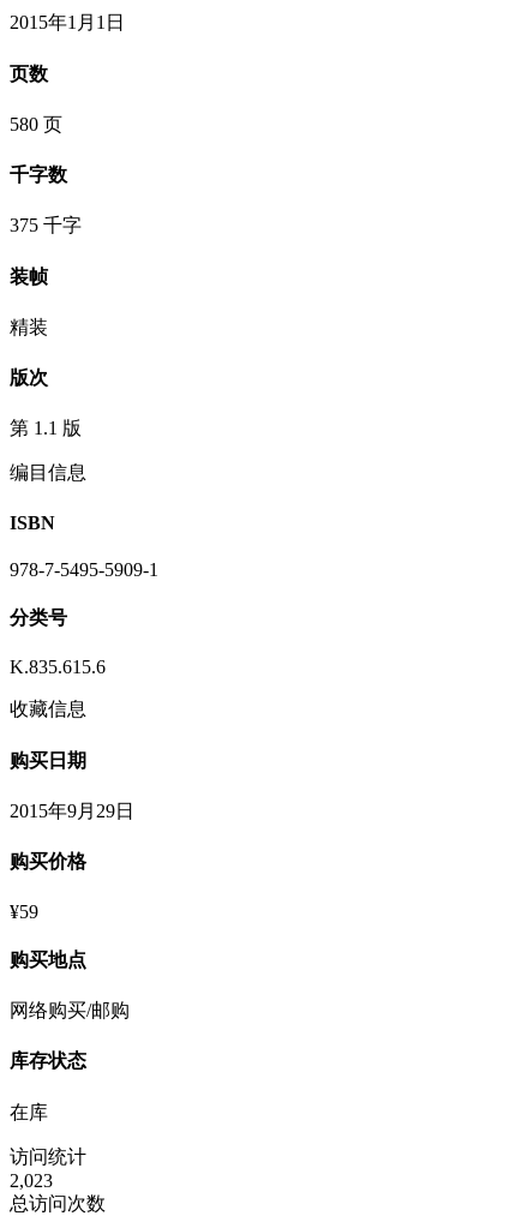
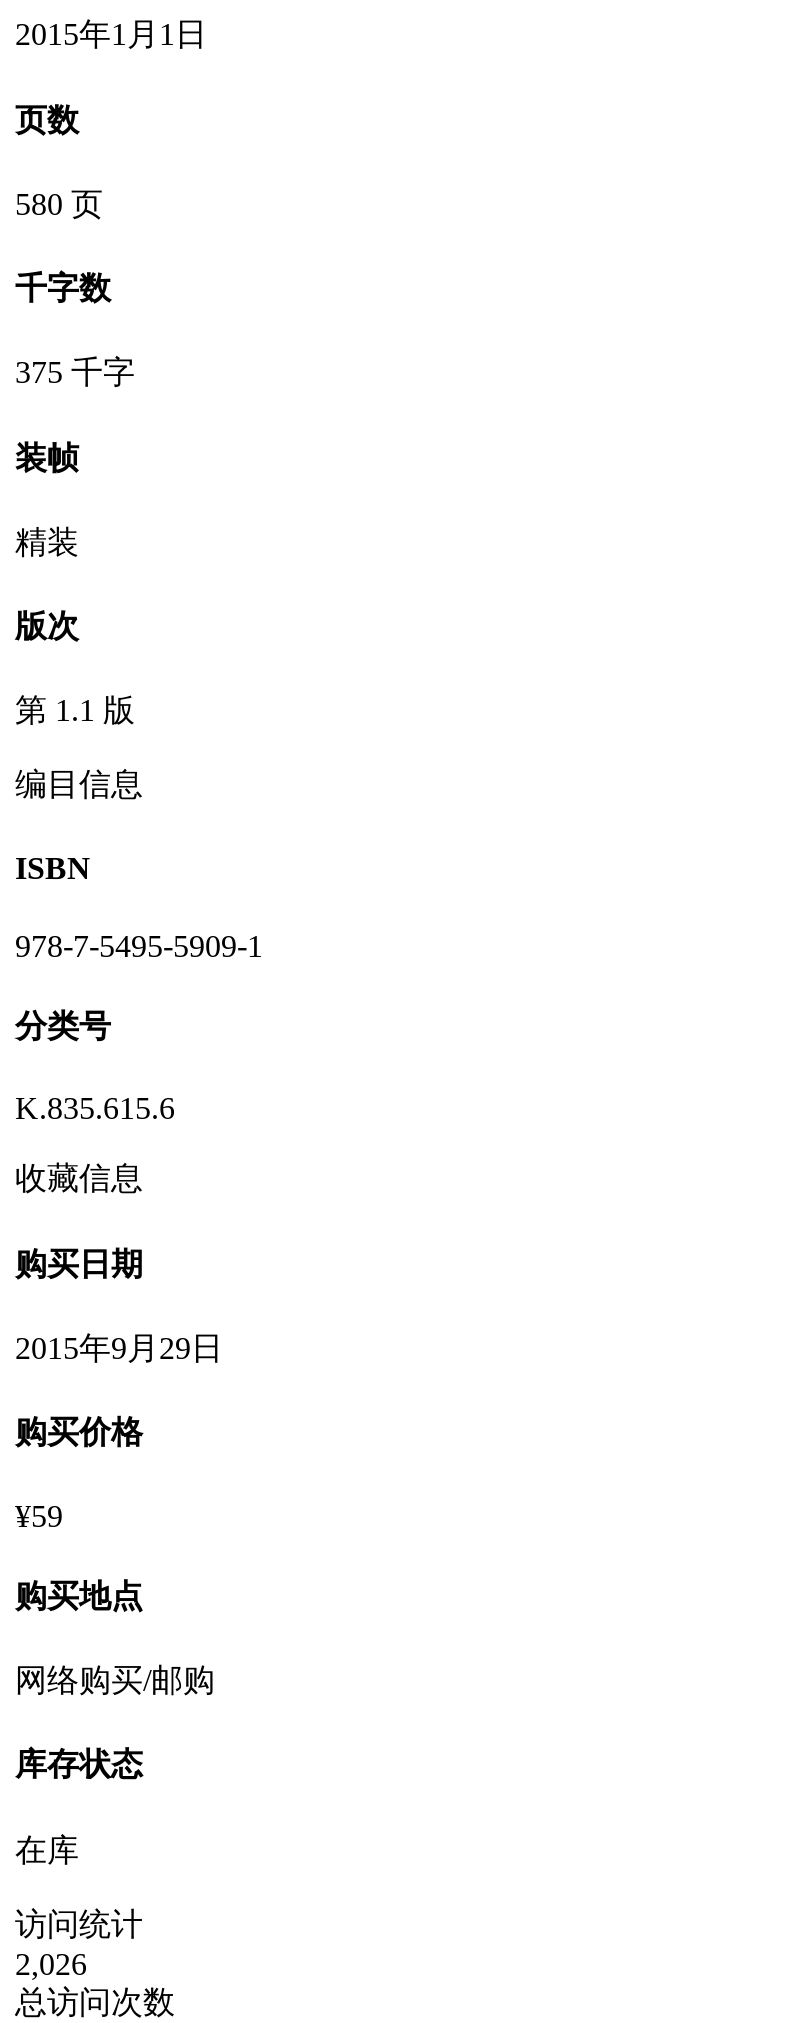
[10,1170,53,1190] 2,023 -> [15,1946,87,1980] 2,026

